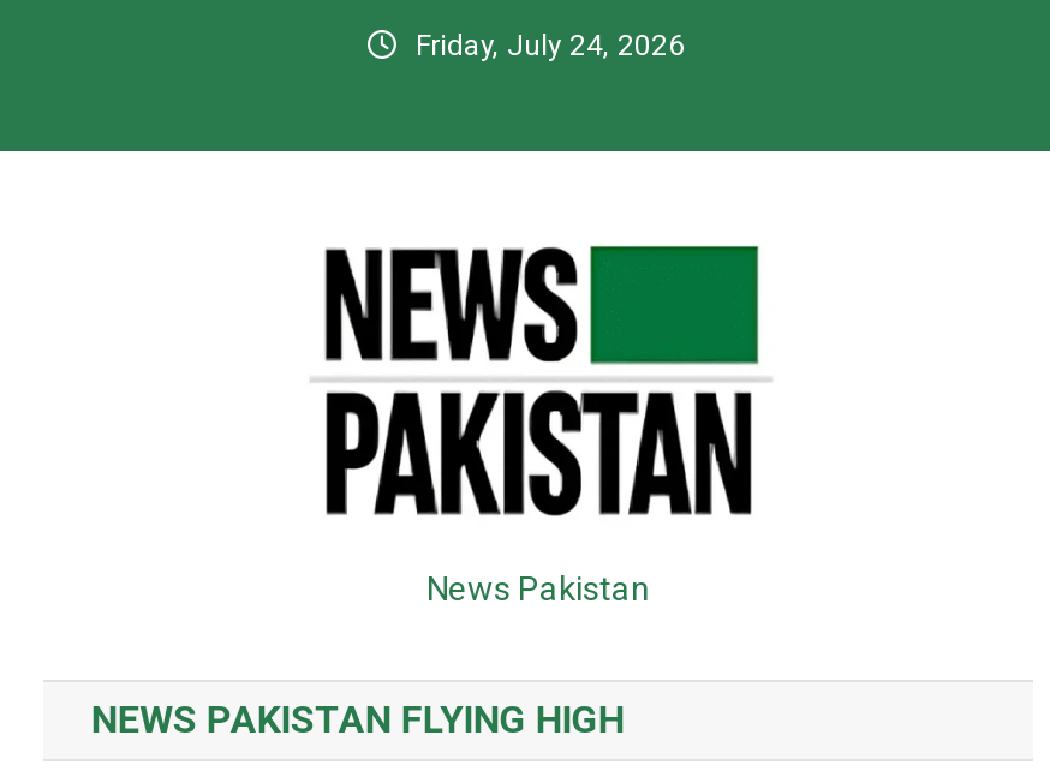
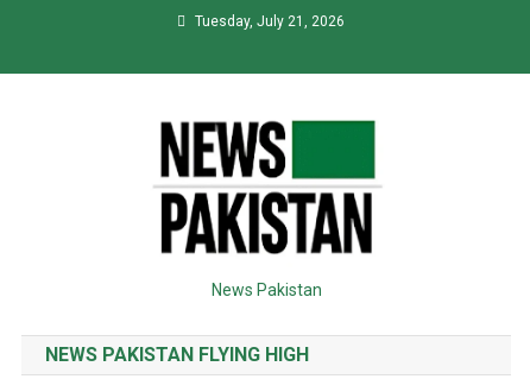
[416,29,685,62] Friday, July 24, 2026 -> [194,13,344,30] Tuesday, July 21, 2026

